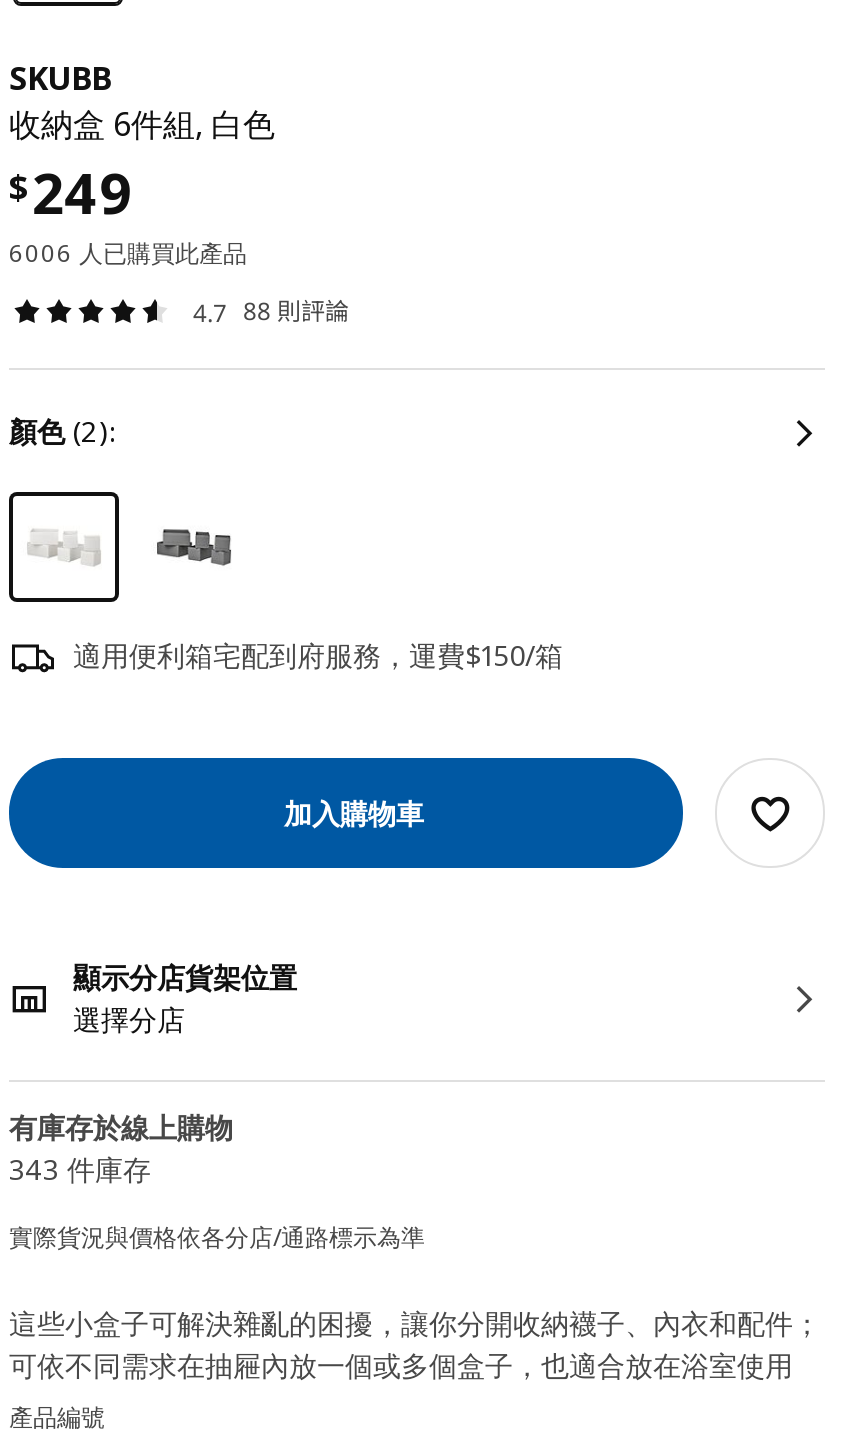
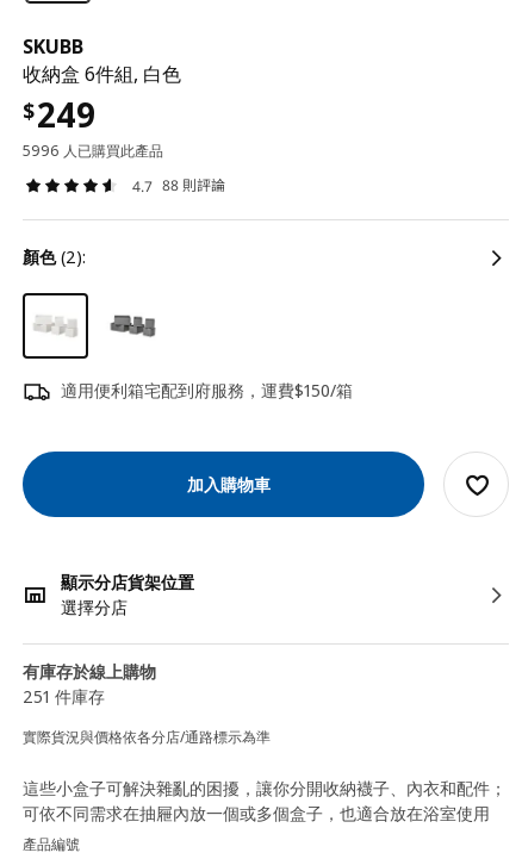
[9,236,247,270] 6006 人已購買此產品 -> [23,141,163,161] 5996 人已購買此產品
[9,1150,151,1188] 343 件庫存 -> [23,685,105,708] 251 件庫存

